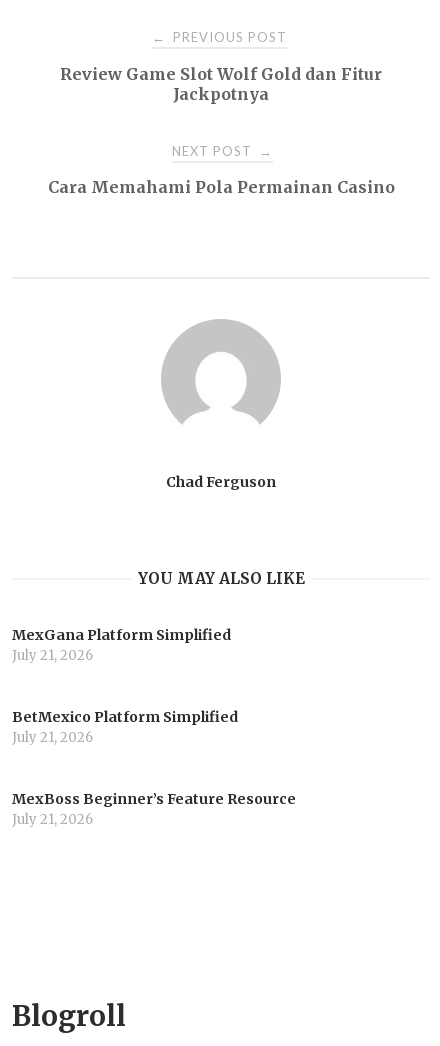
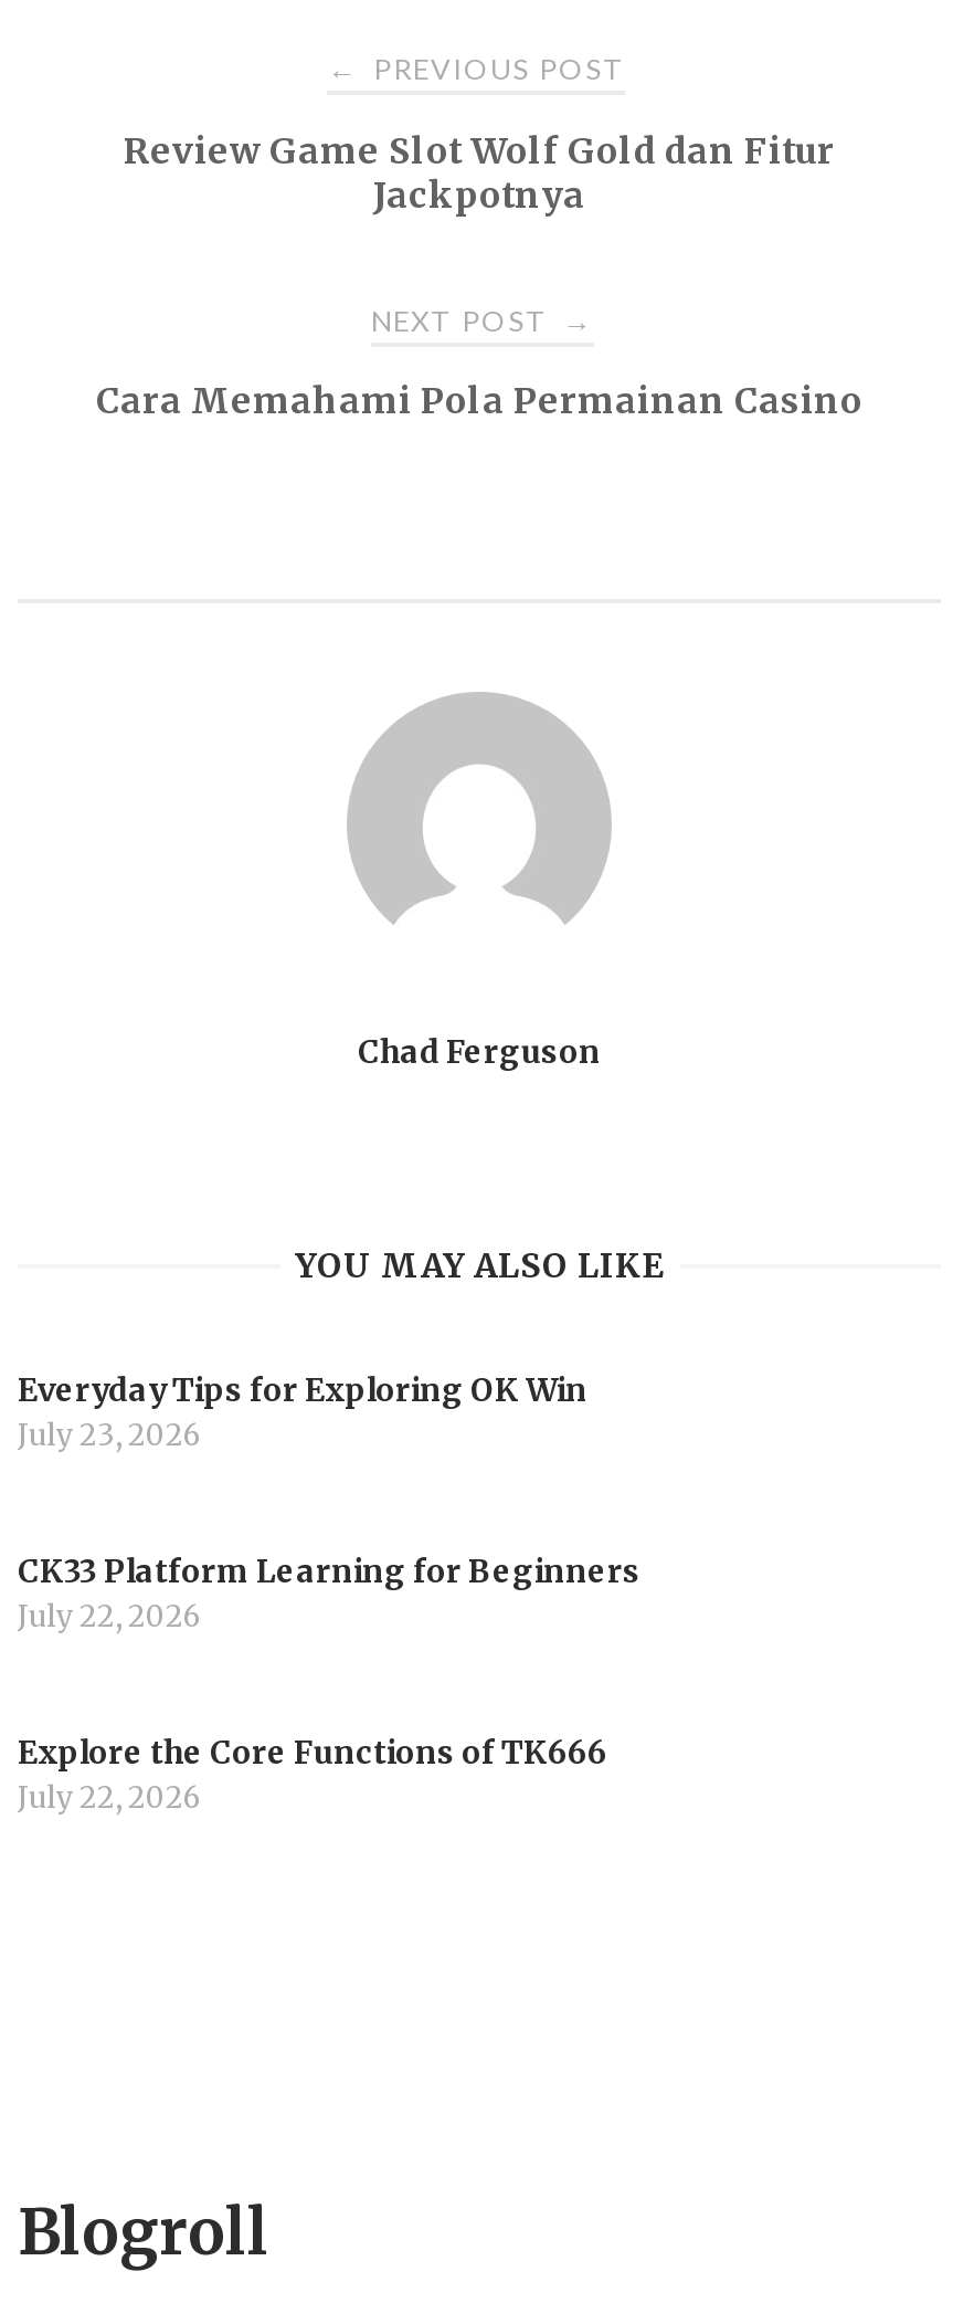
[12,626,231,664] MexGana Platform Simplified | July 21, 2026 -> [18,1371,587,1455] Everyday Tips for Exploring OK Win | July 23, 2026
[12,708,238,746] BetMexico Platform Simplified | July 21, 2026 -> [18,1551,640,1635] CK33 Platform Learning for Beginners | July 22, 2026
[12,790,296,828] MexBoss Beginner’s Feature Resource | July 21, 2026 -> [18,1732,607,1816] Explore the Core Functions of TK666 | July 22, 2026

